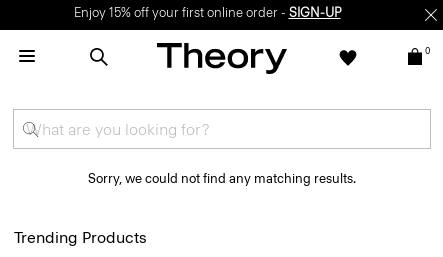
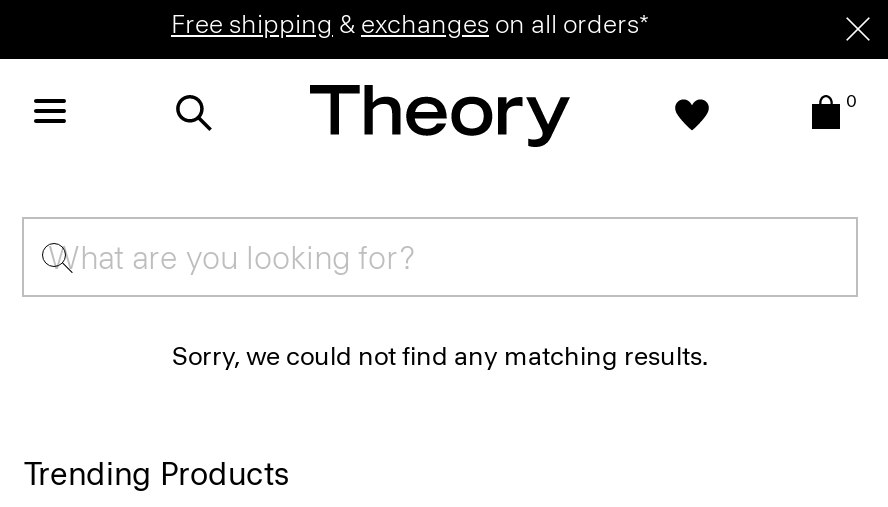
[73,5,340,20] Enjoy 15% off your first online order - SIGN-UP -> [171,9,649,39] Free shipping & exchanges on all orders*

